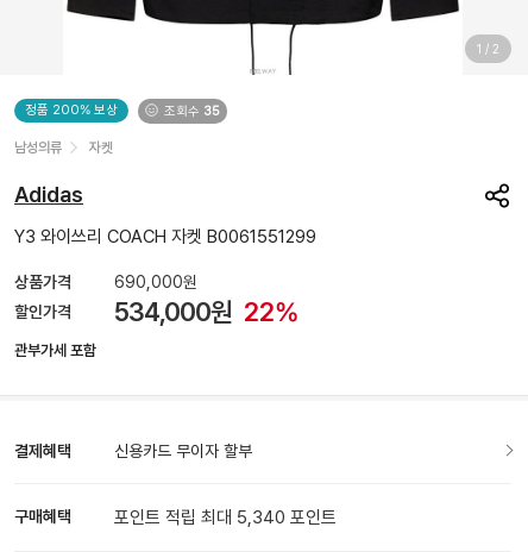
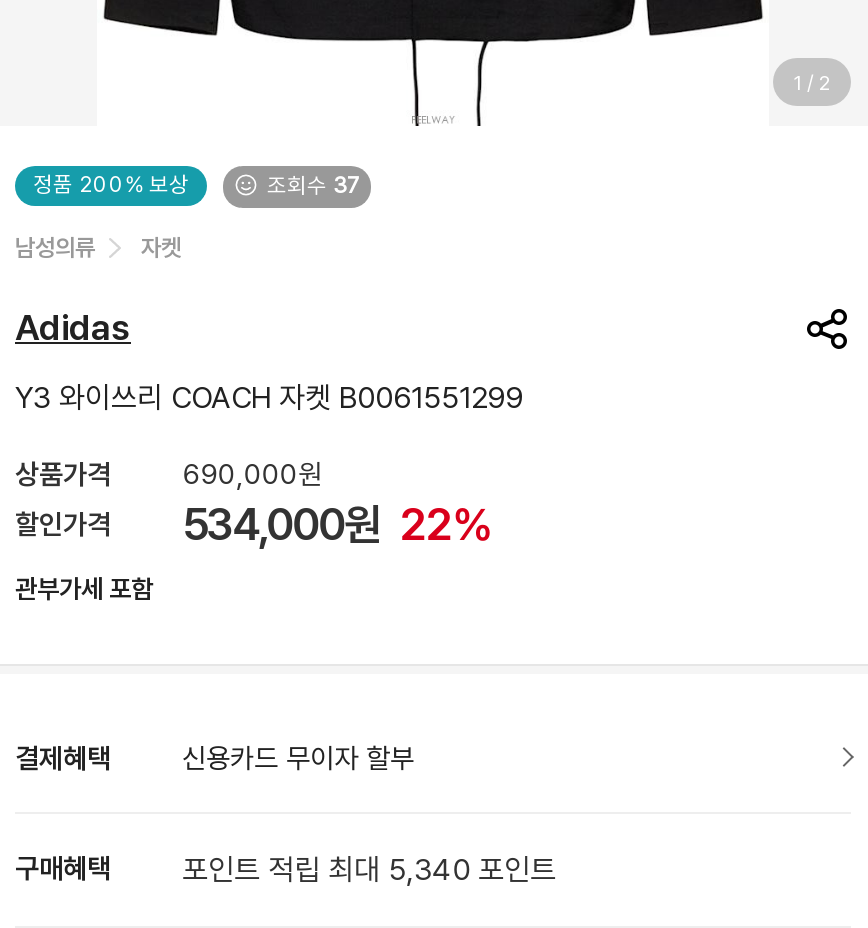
[164,103,220,118] 조회수 35 -> [267,173,359,199] 조회수 37

